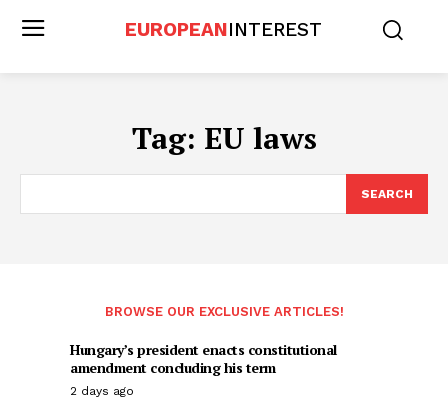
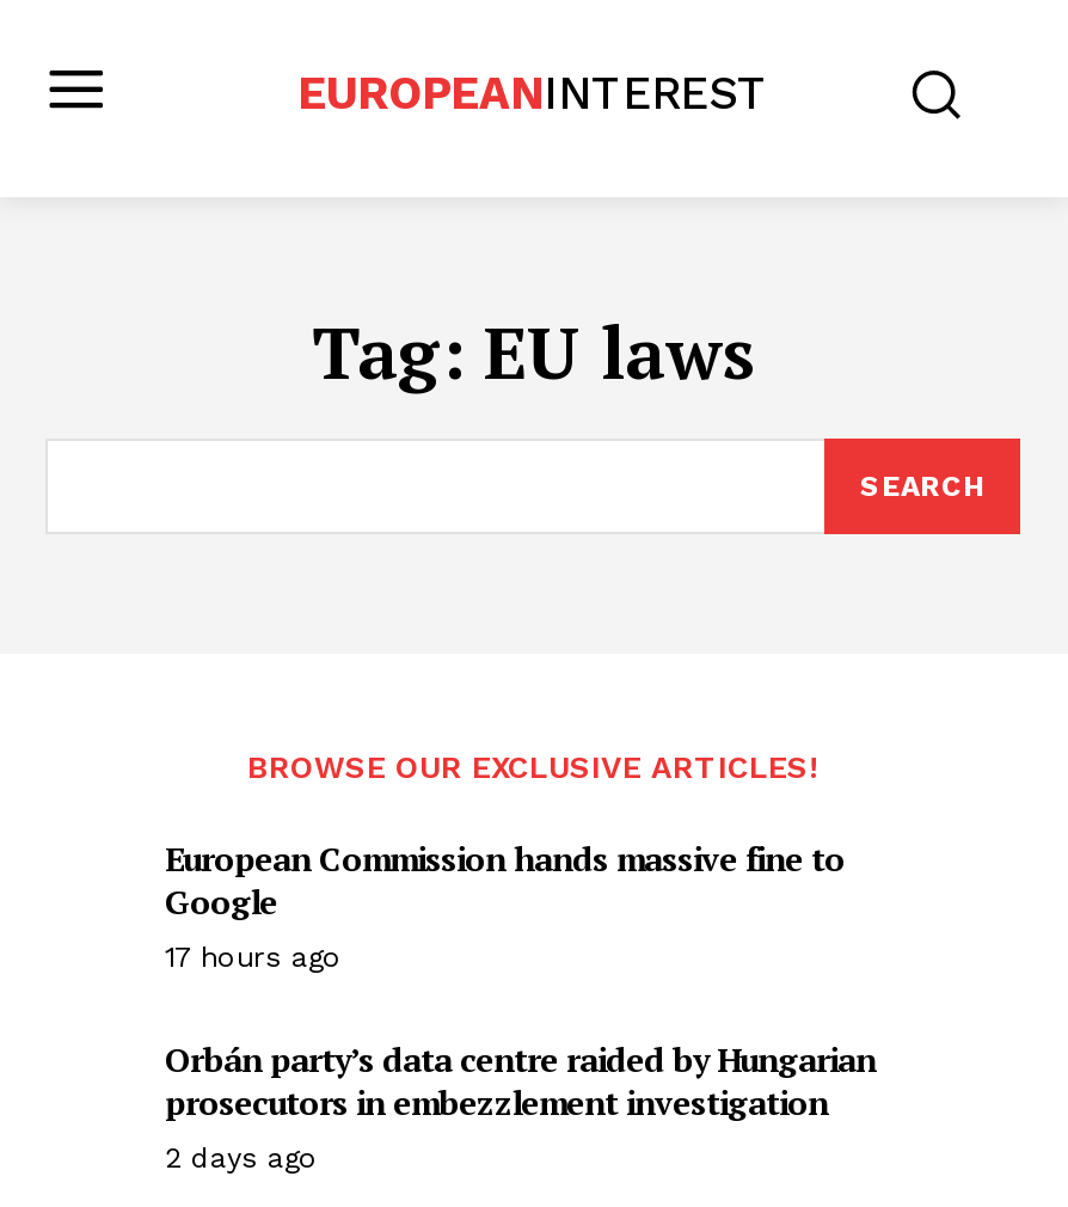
[70,340,336,377] Hungary’s president enacts constitutional | amendment concluding his term -> [165,835,876,1125] European Commission hands massive fine to | Google | 17 hours ago | Orbán party’s data centre raided by Hungarian | prosecutors in embezzlement investigation

